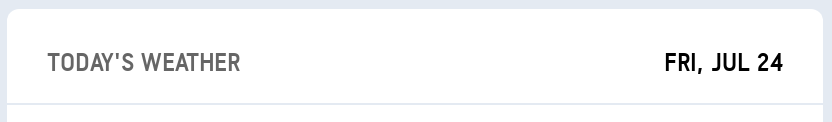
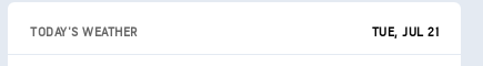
[664,48,783,78] FRI, JUL 24 -> [371,24,439,40] TUE, JUL 21

